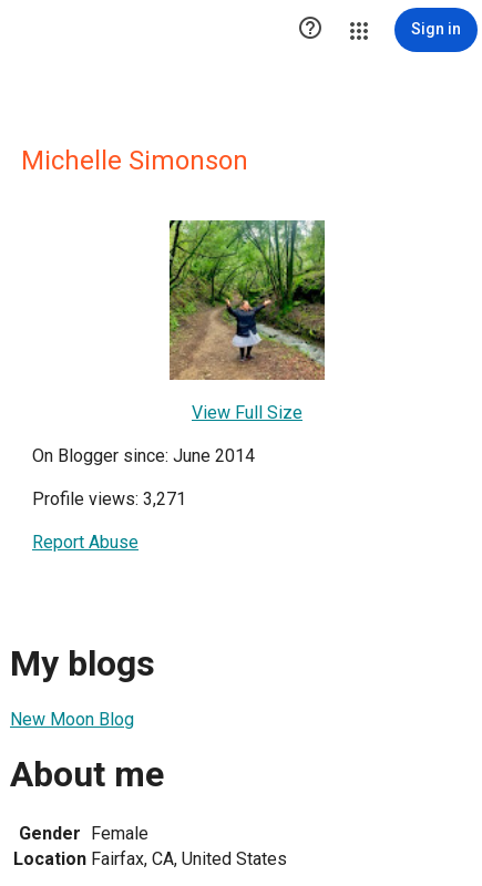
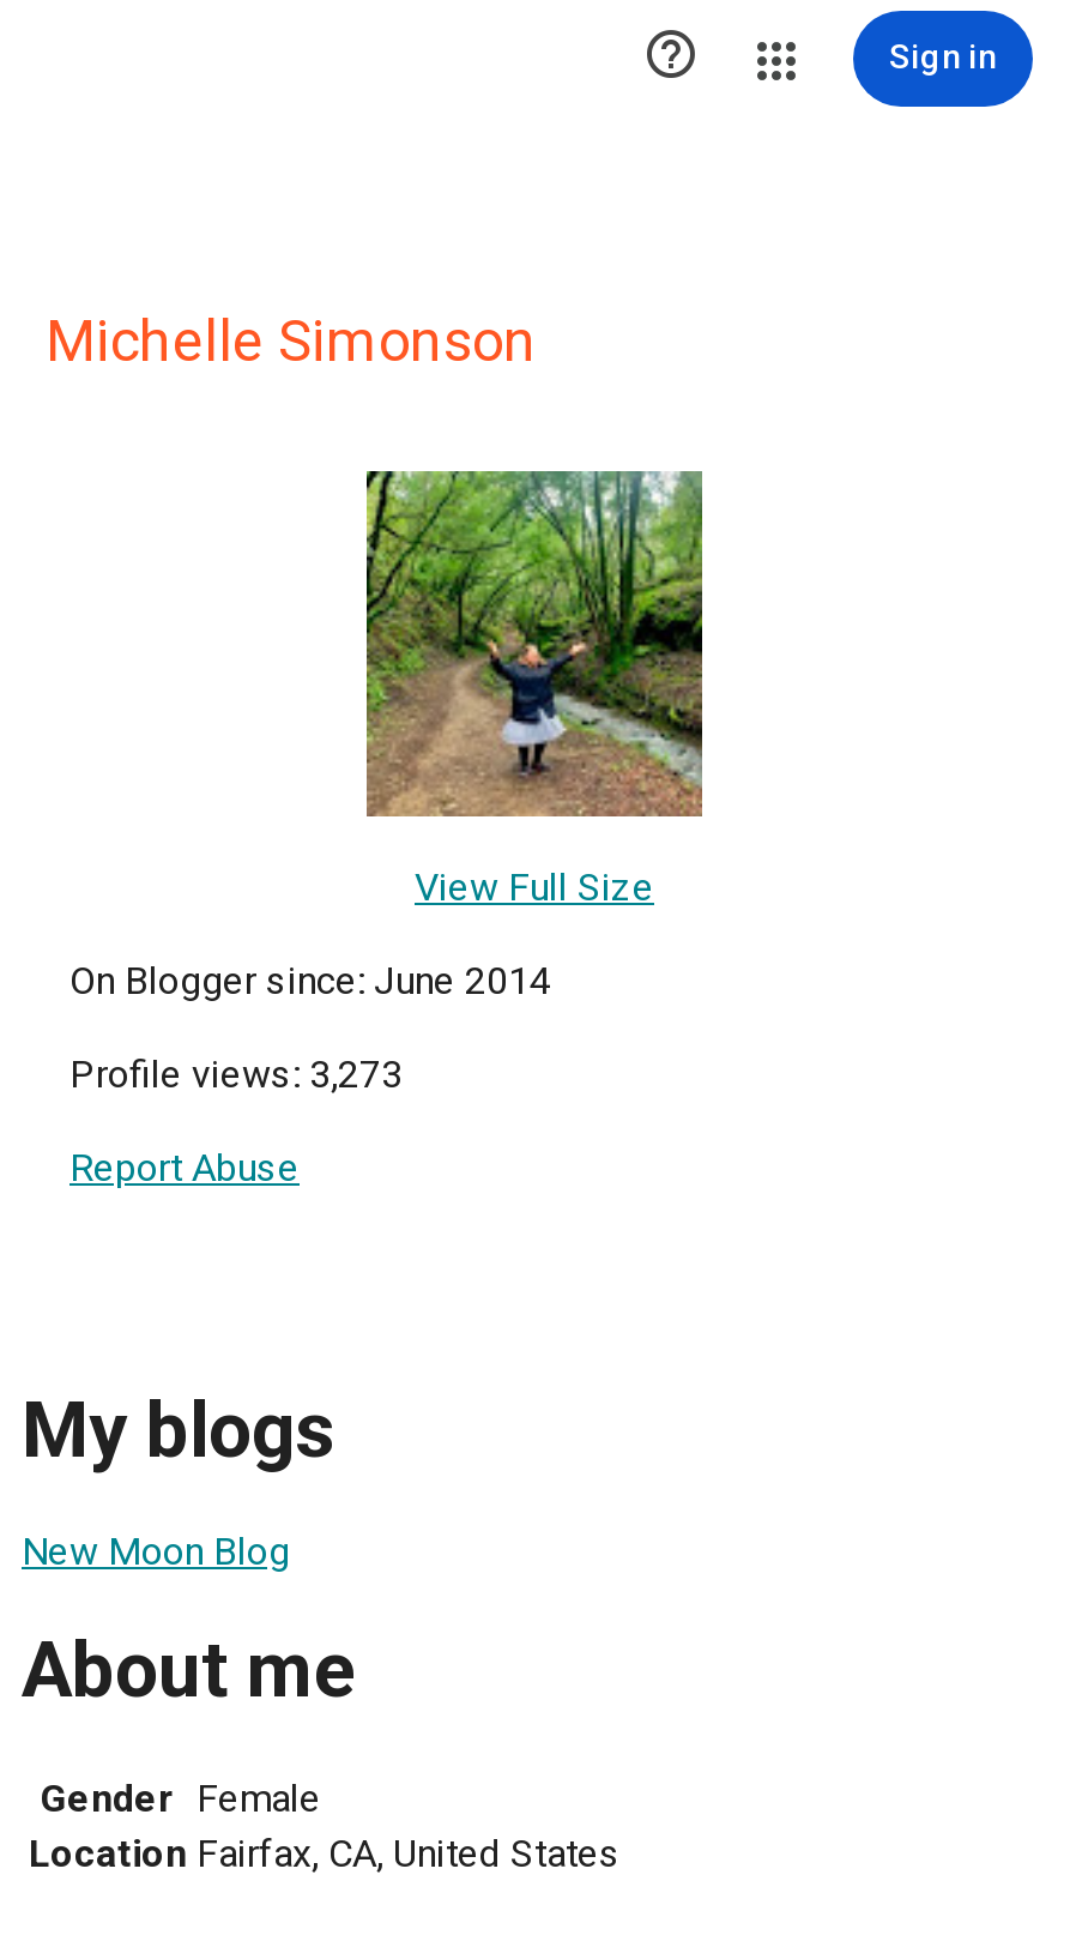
[32,488,186,509] Profile views: 3,271 -> [69,1051,403,1097] Profile views: 3,273

